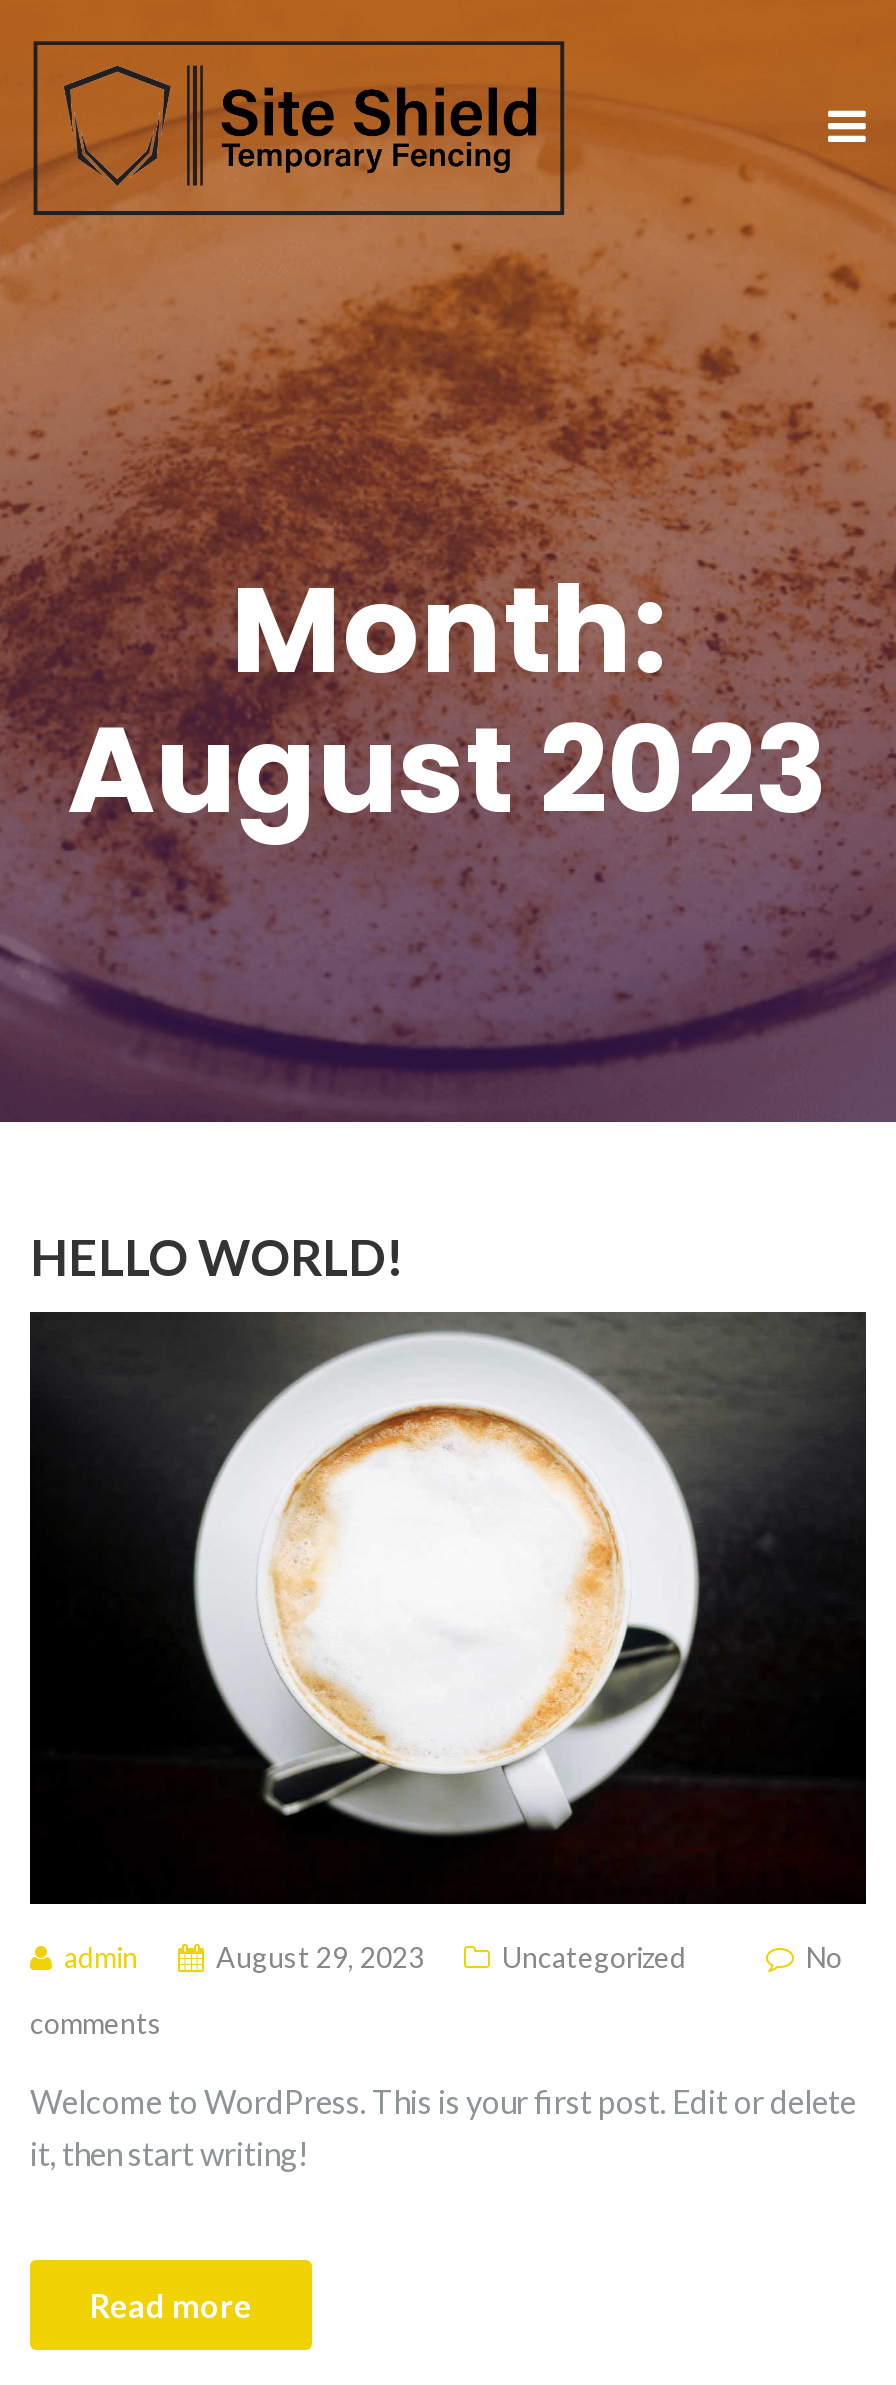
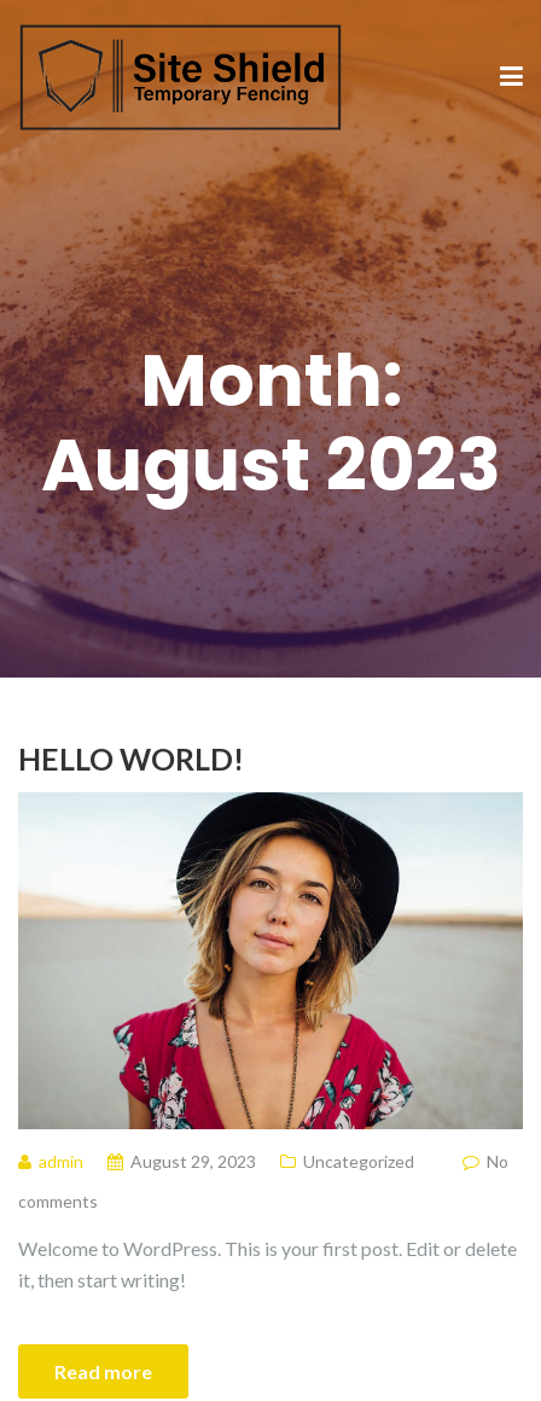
[28,1310,868,1906] [image] -> [18,792,524,1130] [image]

